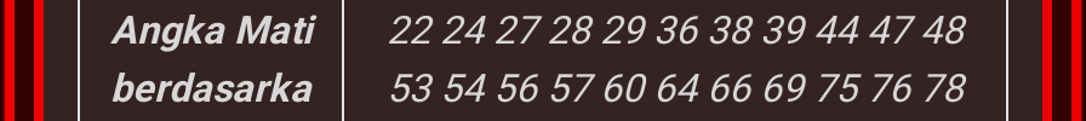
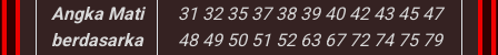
[110,7,964,53] Angka Mati 22 24 27 28 29 36 38 39 44 47 48 -> [51,3,442,24] Angka Mati 31 32 35 37 38 39 40 42 43 45 47
[110,65,964,111] berdasarka 53 54 56 57 60 64 66 69 75 76 78 -> [51,30,442,51] berdasarka 48 49 50 51 52 63 67 72 74 75 79

